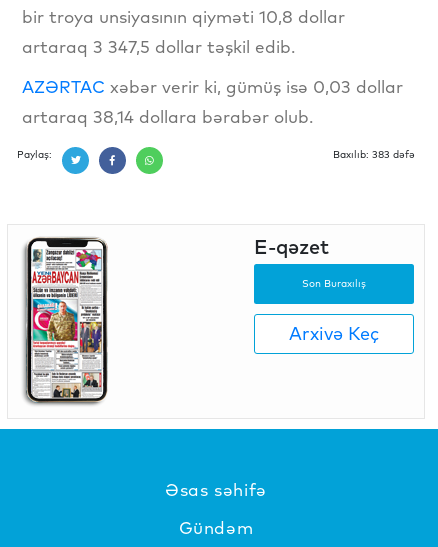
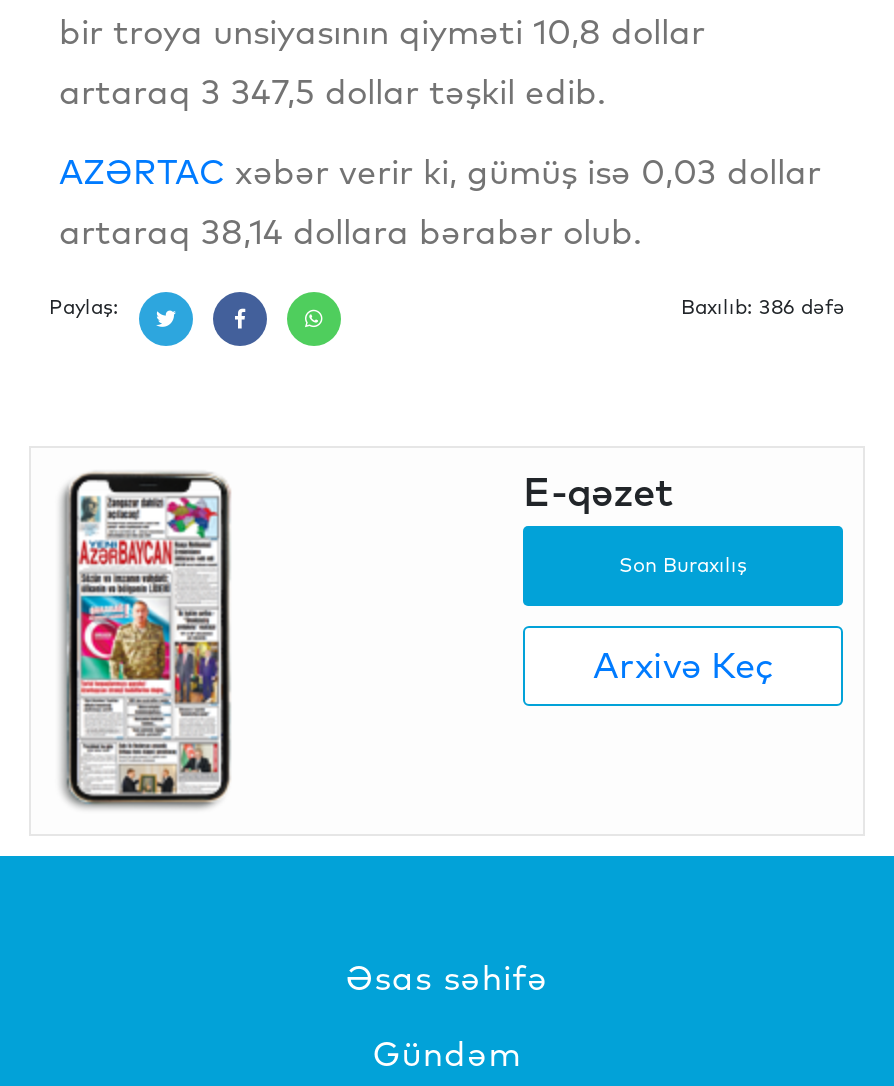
[333,148,415,161] Baxılıb: 383 dəfə -> [681,293,845,319] Baxılıb: 386 dəfə

